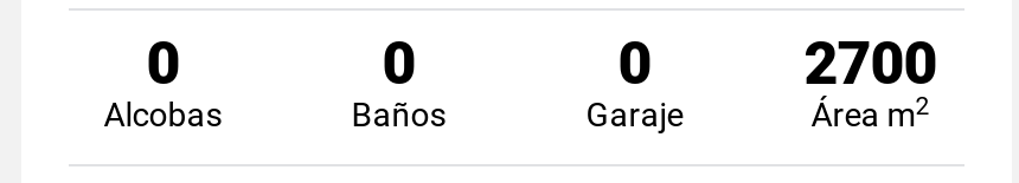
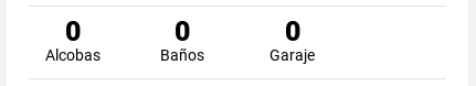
[804,29,937,133] 2700 | Área m2 -> none

